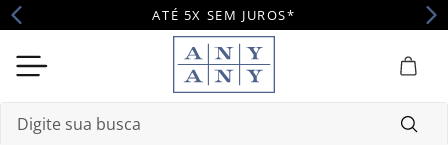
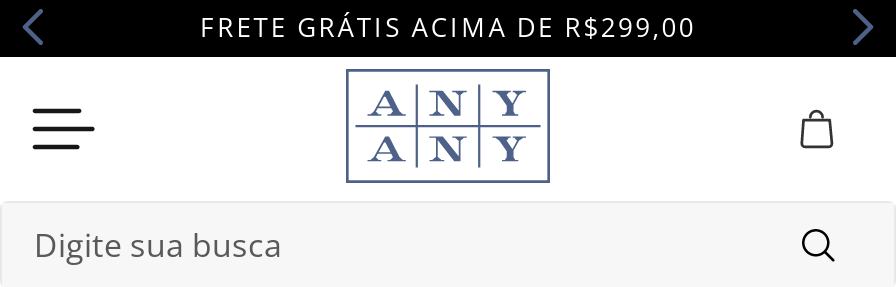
[152,6,296,24] ATÉ 5X SEM JUROS* -> [200,9,696,45] FRETE GRÁTIS ACIMA DE R$299,00

